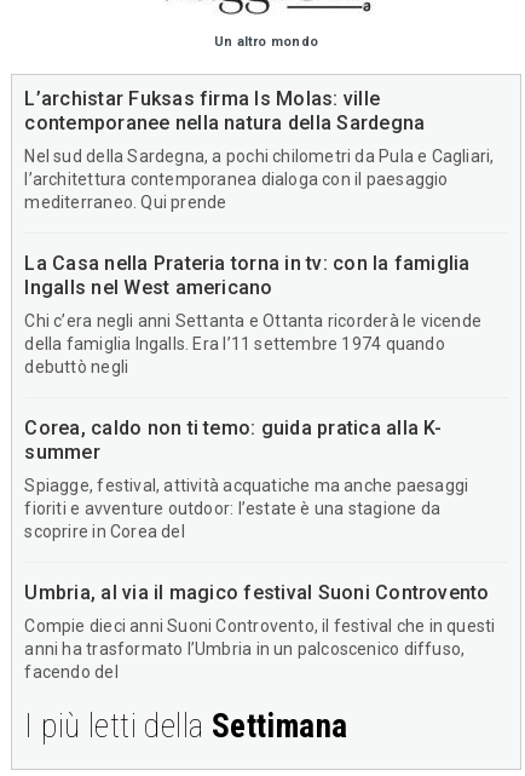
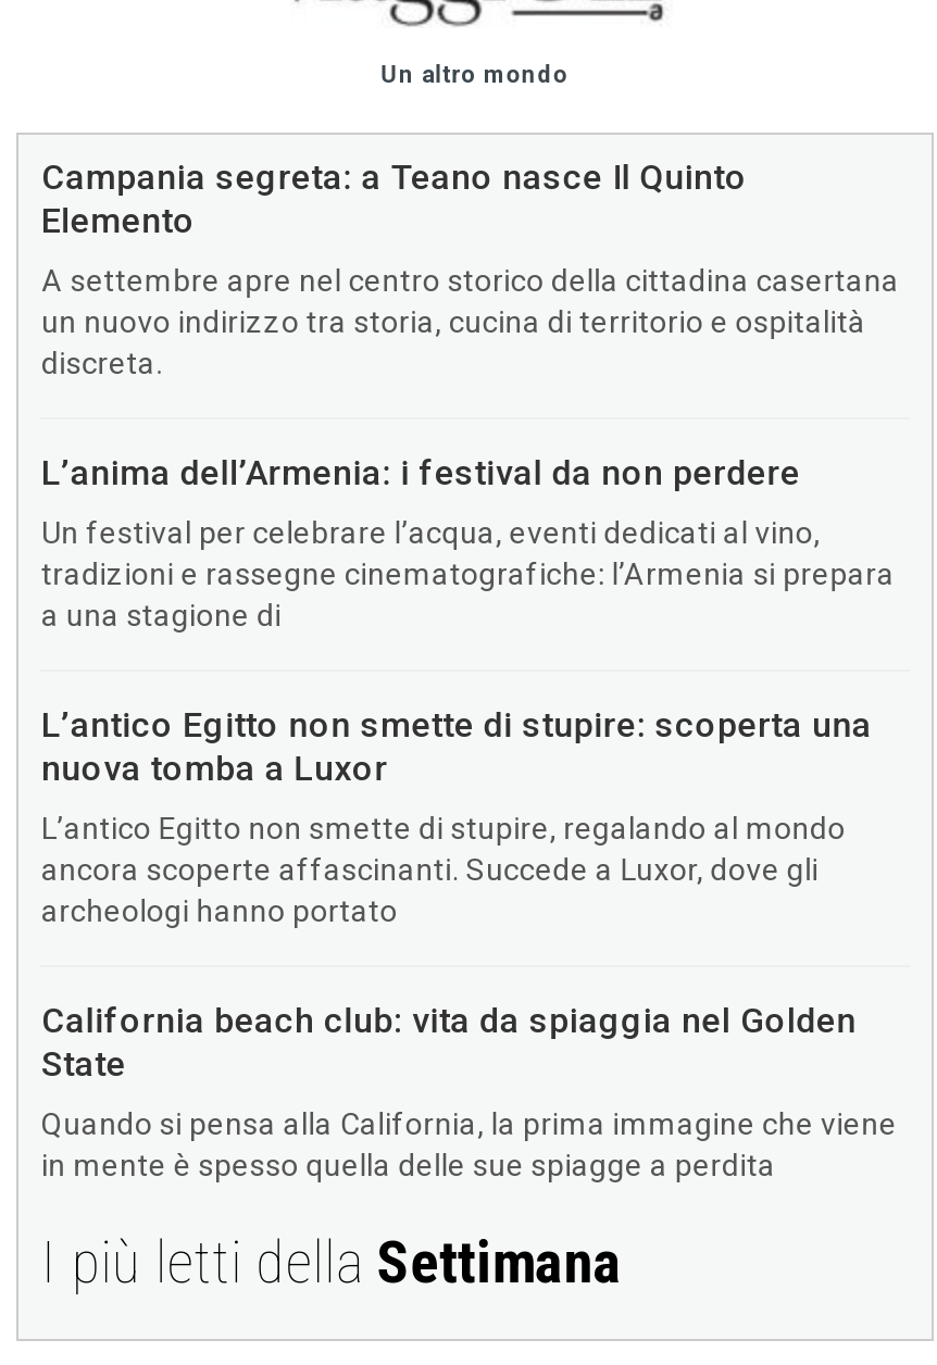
[25,87,425,134] L’archistar Fuksas firma Is Molas: ville | contemporanee nella natura della Sardegna -> [41,157,747,241] Campania segreta: a Teano nasce Il Quinto | Elemento
[25,147,494,212] Nel sud della Sardegna, a pochi chilometri da Pula e Cagliari, | l’architettura contemporanea dialoga con il paesaggio | mediterraneo. Qui prende -> [41,263,899,381] A settembre apre nel centro storico della cittadina casertana | un nuovo indirizzo tra storia, cucina di territorio e ospitalità | discreta.
[25,252,470,299] La Casa nella Prateria torna in tv: con la famiglia | Ingalls nel West americano -> [41,452,800,494] L’anima dell’Armenia: i festival da non perdere
[25,311,481,377] Chi c’era negli anni Settanta e Ottanta ricorderà le vicende | della famiglia Ingalls. Era l’11 settembre 1974 quando | debuttò negli -> [41,515,895,633] Un festival per celebrare l’acqua, eventi dedicati al vino, | tradizioni e rassegne cinematografiche: l’Armenia si prepara | a una stagione di
[25,417,442,464] Corea, caldo non ti temo: guida pratica alla K- | summer -> [41,704,872,789] L’antico Egitto non smette di stupire: scoperta una | nuova tomba a Luxor
[25,476,468,541] Spiagge, festival, attività acquatiche ma anche paesaggi | fioriti e avventure outdoor: l’estate è una stagione da | scoprire in Corea del -> [41,811,845,928] L’antico Egitto non smette di stupire, regalando al mondo | ancora scoperte affascinanti. Succede a Luxor, dove gli | archeologi hanno portato
[25,581,490,604] Umbria, al via il magico festival Suoni Controvento -> [41,1000,856,1085] California beach club: vita da spiaggia nel Golden | State
[25,616,495,682] Compie dieci anni Suoni Controvento, il festival che in questi | anni ha trasformato l’Umbria in un palcoscenico diffuso, | facendo del -> [41,1107,897,1183] Quando si pensa alla California, la prima immagine che viene | in mente è spesso quella delle sue spiagge a perdita

